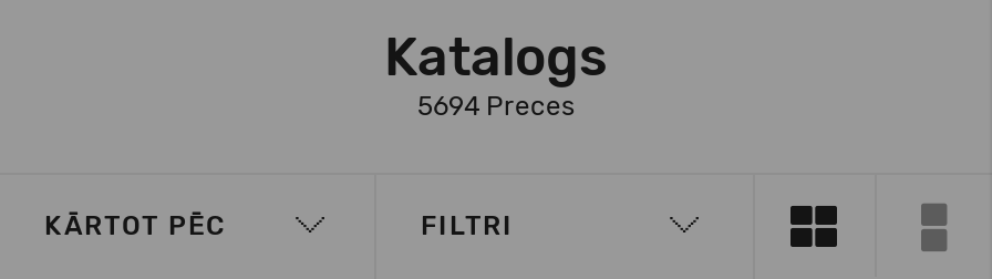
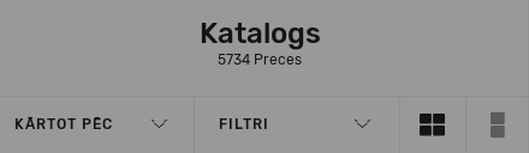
[417,91,575,122] 5694 Preces -> [218,51,302,68] 5734 Preces

